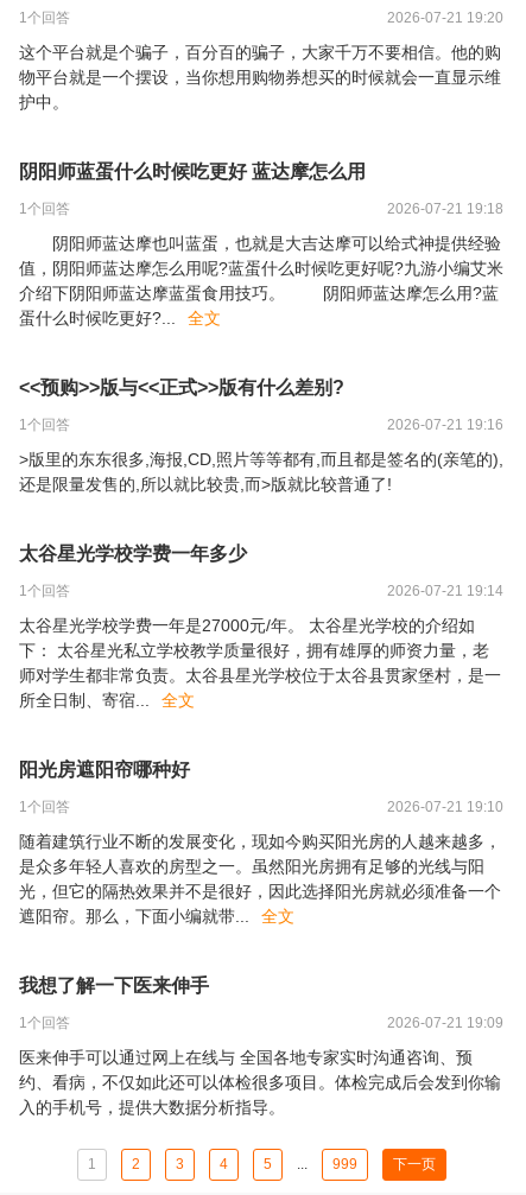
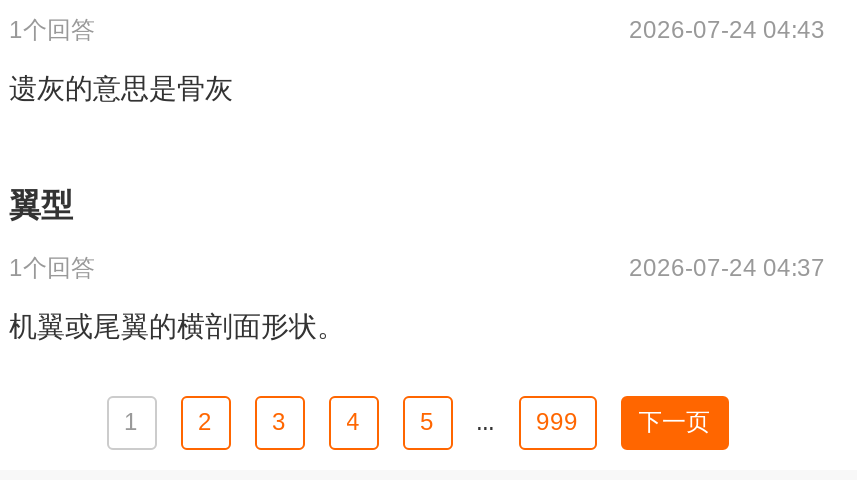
[387,9,503,26] 2026-07-21 19:20 -> [629,16,825,44] 2026-07-24 04:43
[19,43,501,112] 这个平台就是个骗子，百分百的骗子，大家千万不要相信。他的购 | 物平台就是一个摆设，当你想用购物券想买的时候就会一直显示维 | 护中。 -> [9,72,233,104] 遗灰的意思是骨灰
[19,161,366,182] 阴阳师蓝蛋什么时候吃更好 蓝达摩怎么用 -> [9,188,73,222] 翼型
[19,201,503,1117] 2026-07-21 19:18 | 阴阳师蓝达摩也叫蓝蛋，也就是大吉达摩可以给式神提供经验 | 值，阴阳师蓝达摩怎么用呢?蓝蛋什么时候吃更好呢?九游小编艾米 | 介绍下阴阳师蓝达摩蓝蛋食用技巧。 阴阳师蓝达摩怎么用?蓝 | 蛋什么时候吃更好?... | 全文 | <<预购>>版与<<正式>>版有什么差别? | 1个回答 | 2026-07-21 19:16 | >版里的东东很多,海报,CD,照片等等都有,而且都是签名的(亲笔的), | 还是限量发售的,所以就比较贵,而>版就比较普通了! | 太谷星光学校学费一年多少 | 1个回答 | 2026-07-21 19:14 | 太谷星光学校学费一年是27000元/年。 太谷星光学校的介绍如 | 下： 太谷星光私立学校教学质量很好，拥有雄厚的师资力量，老 | 师对学生都非常负责。太谷县星光学校位于太谷县贯家堡村，是一 | 所全日制、寄宿... | 全文 | 阳光房遮阳帘哪种好 | 1个回答 | 2026-07-21 19:10 | 随着建筑行业不断的发展变化，现如今购买阳光房的人越来越多， | 是众多年轻人喜欢的房型之一。虽然阳光房拥有足够的光线与阳 | 光，但它的隔热效果并不是很好，因此选择阳光房就必须准备一个 | 遮阳帘。那么，下面小编就带... | 全文 | 我想了解一下医来伸手 | 1个回答 | 2026-07-21 19:09 | 医来伸手可以通过网上在线与 全国各地专家实时沟通咨询、预 | 约、看病，不仅如此还可以体检很多项目。体检完成后会发到你输 | 入的手机号，提供大数据分析指导。 -> [9,254,825,342] 2026-07-24 04:37 | 机翼或尾翼的横剖面形状。

